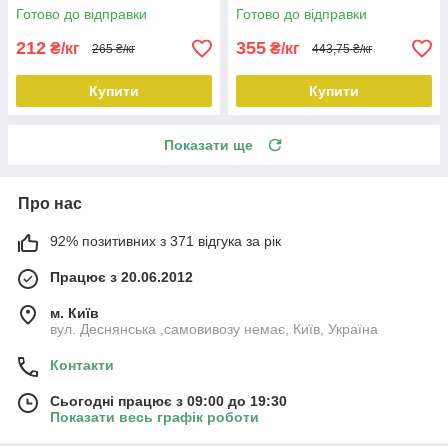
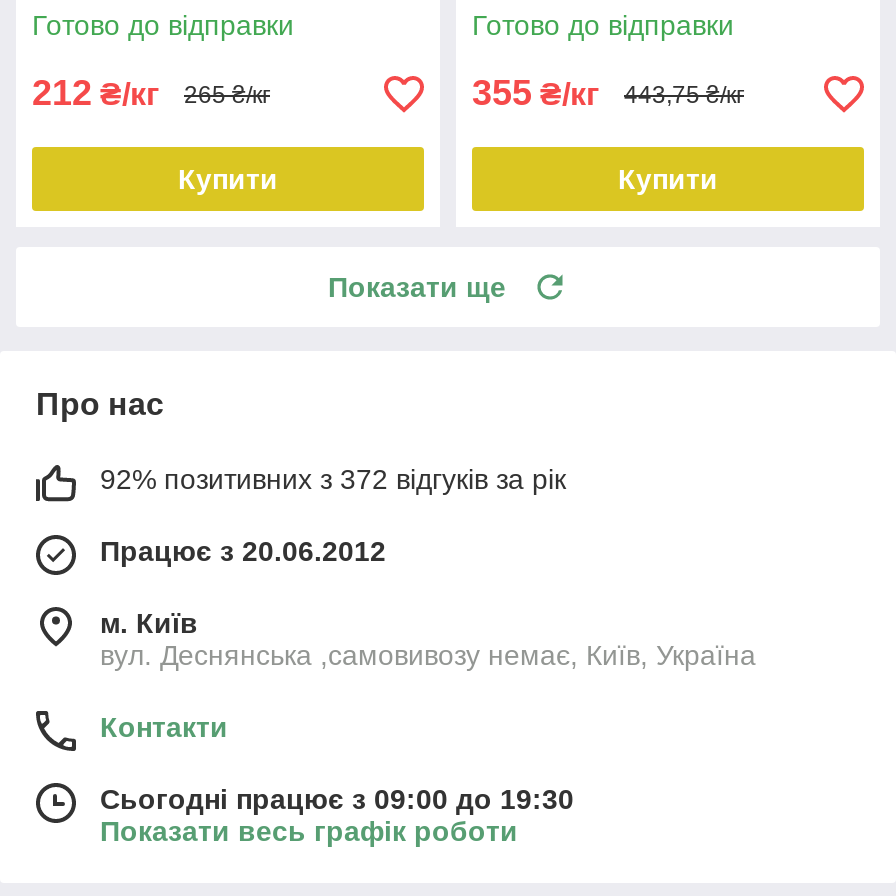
[50,233,281,249] 92% позитивних з 371 відгука за рік -> [100,463,566,495] 92% позитивних з 372 відгуків за рік

